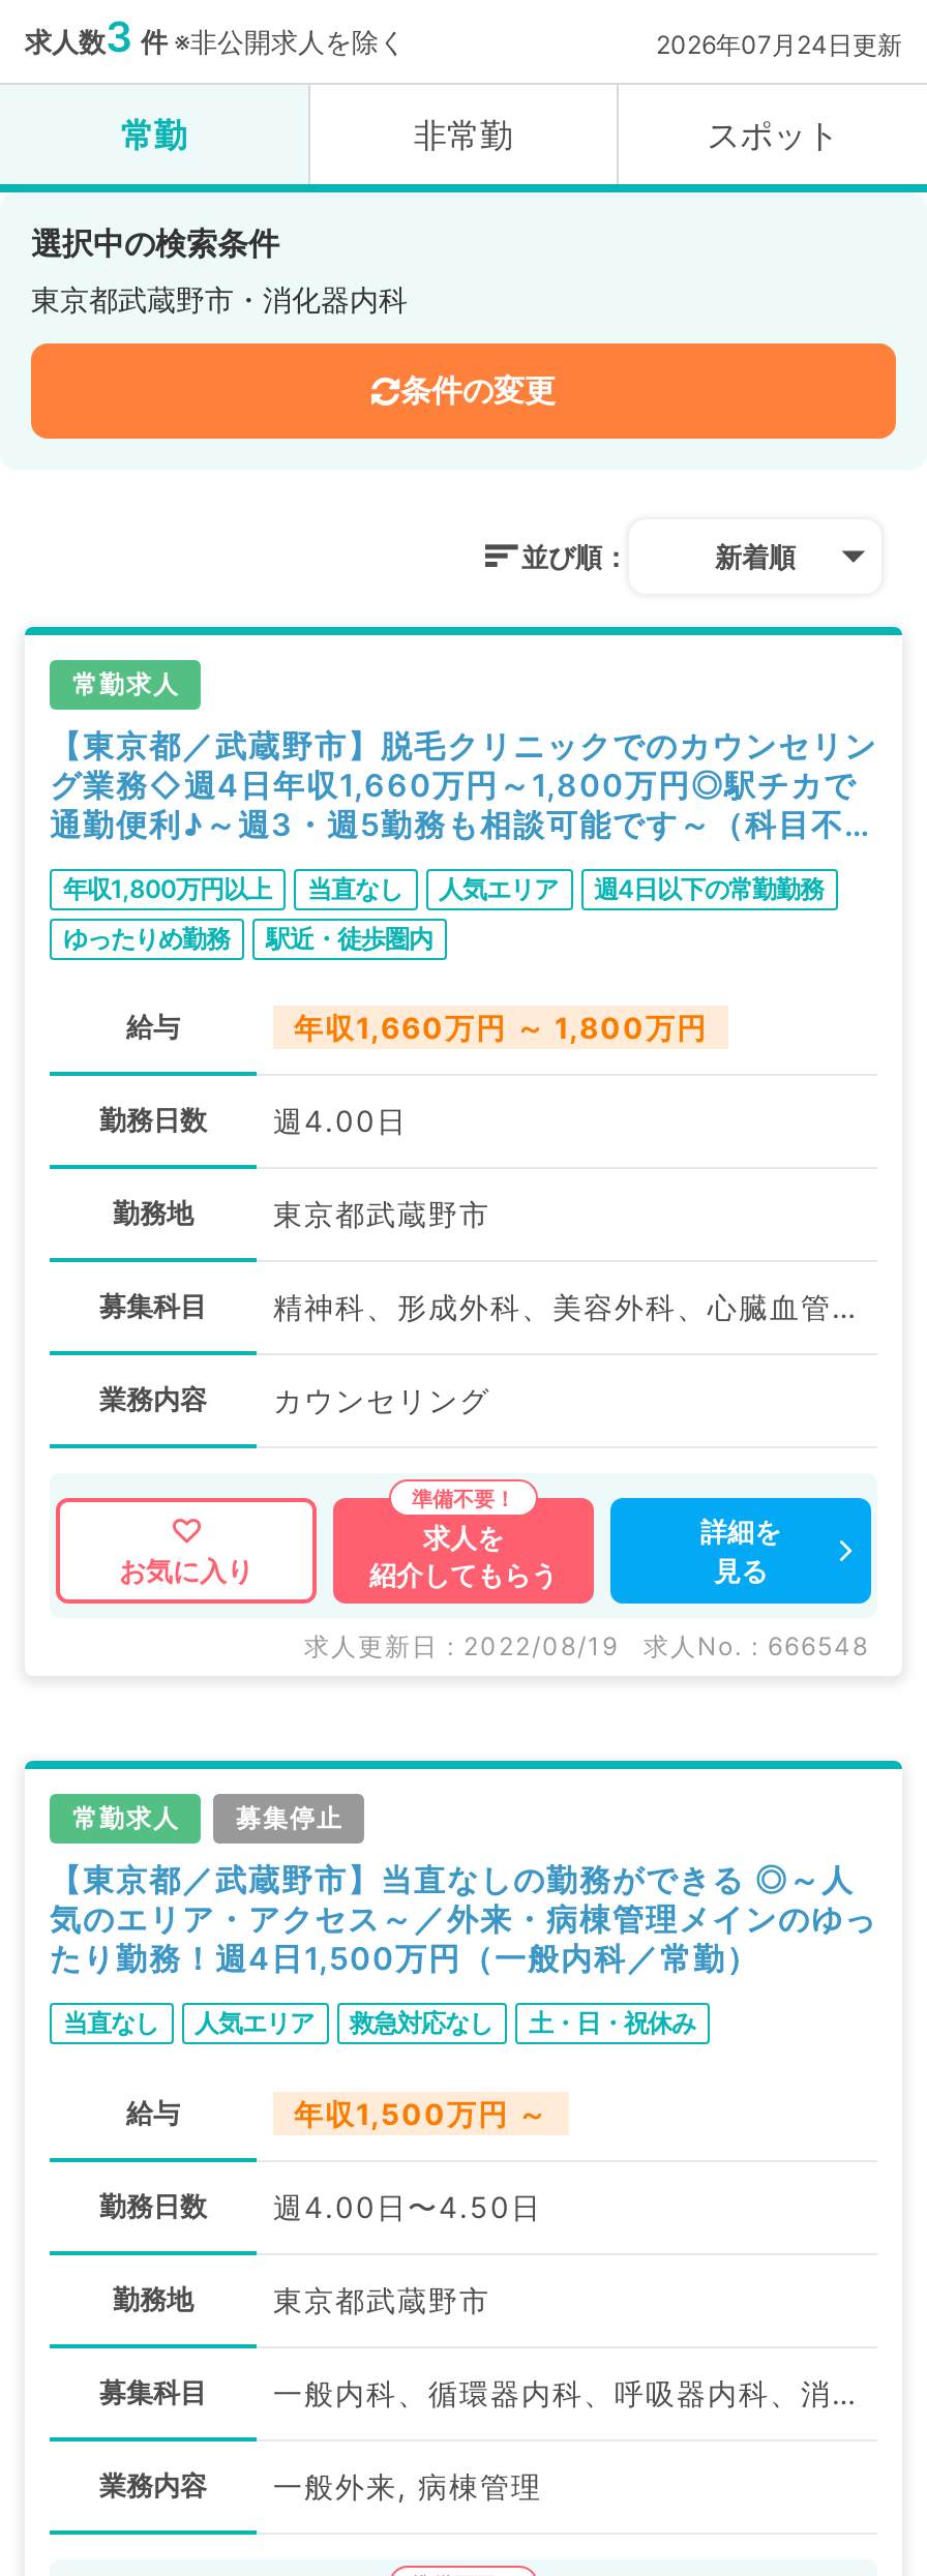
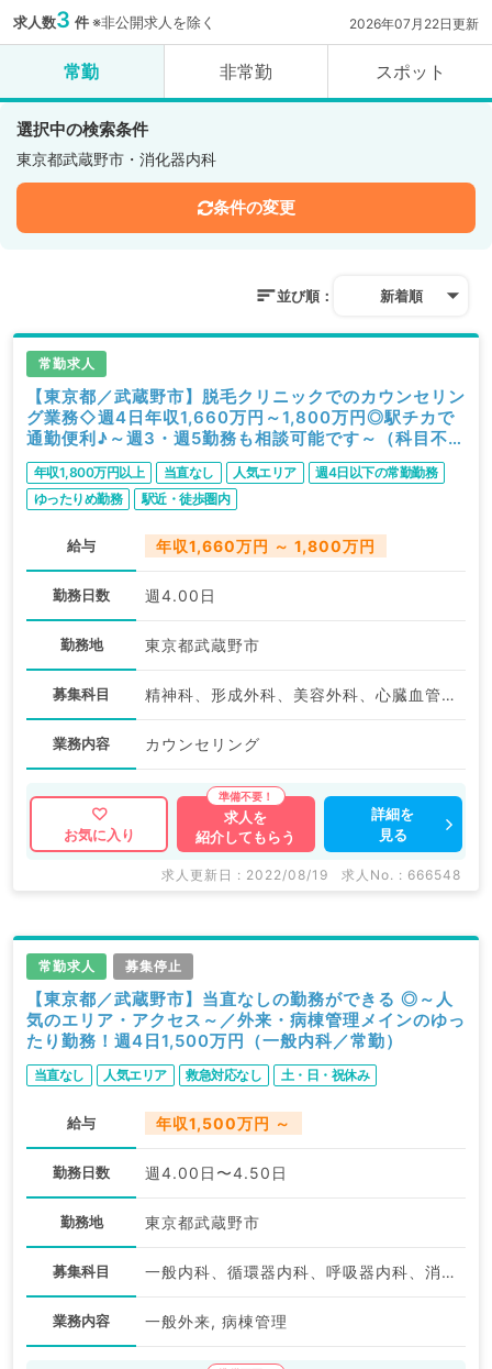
[656,29,902,60] 2026年07月24日更新 -> [349,15,479,32] 2026年07月22日更新

